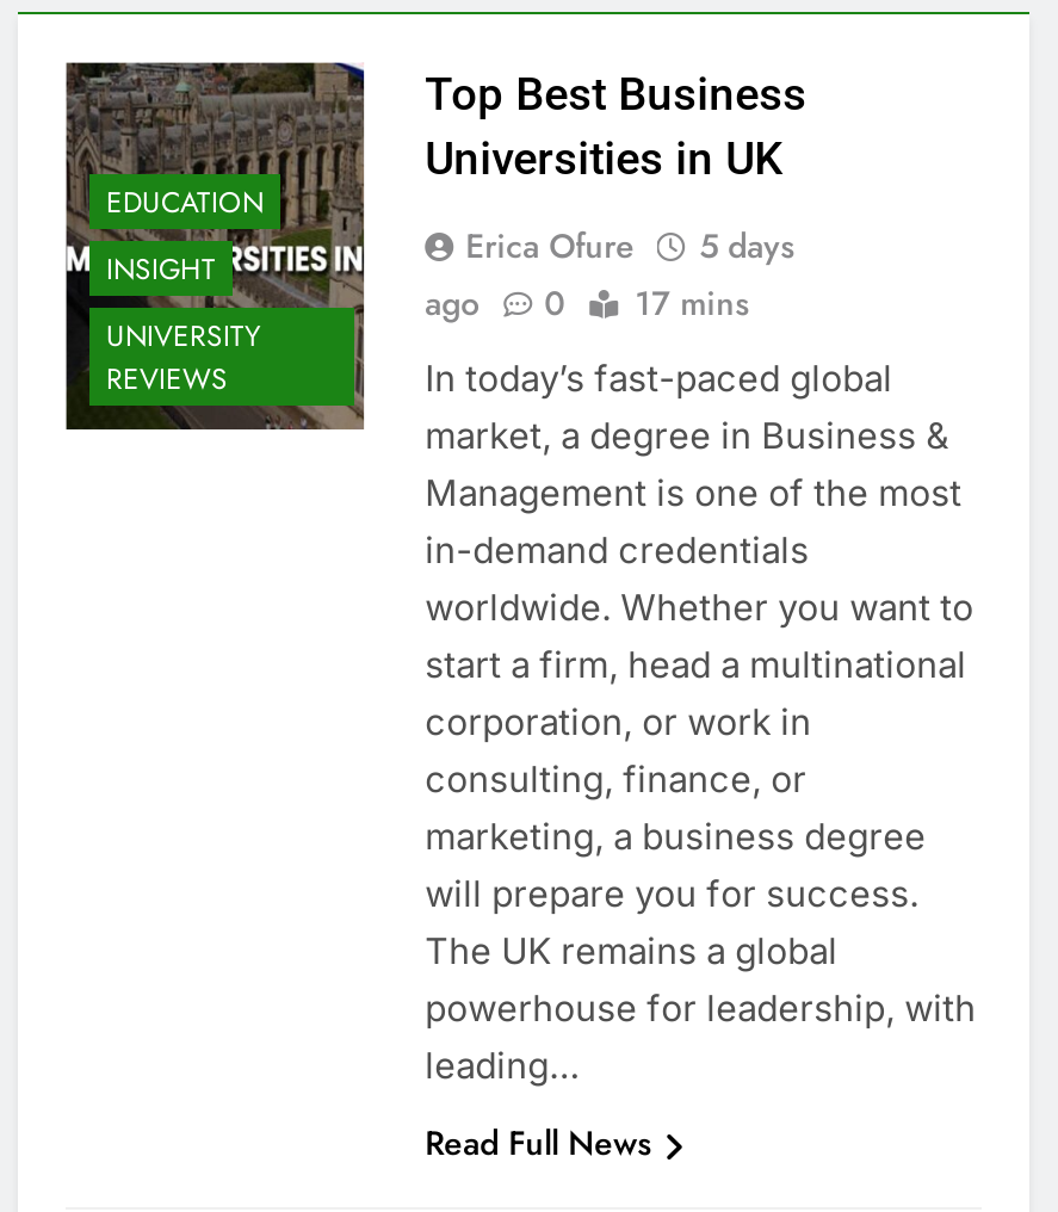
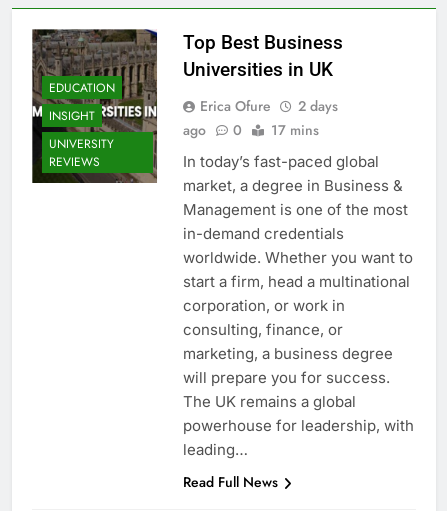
[465,222,795,270] Erica Ofure 5 days -> [200,96,338,116] Erica Ofure 2 days

